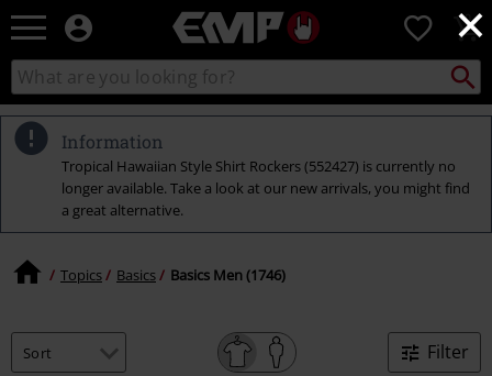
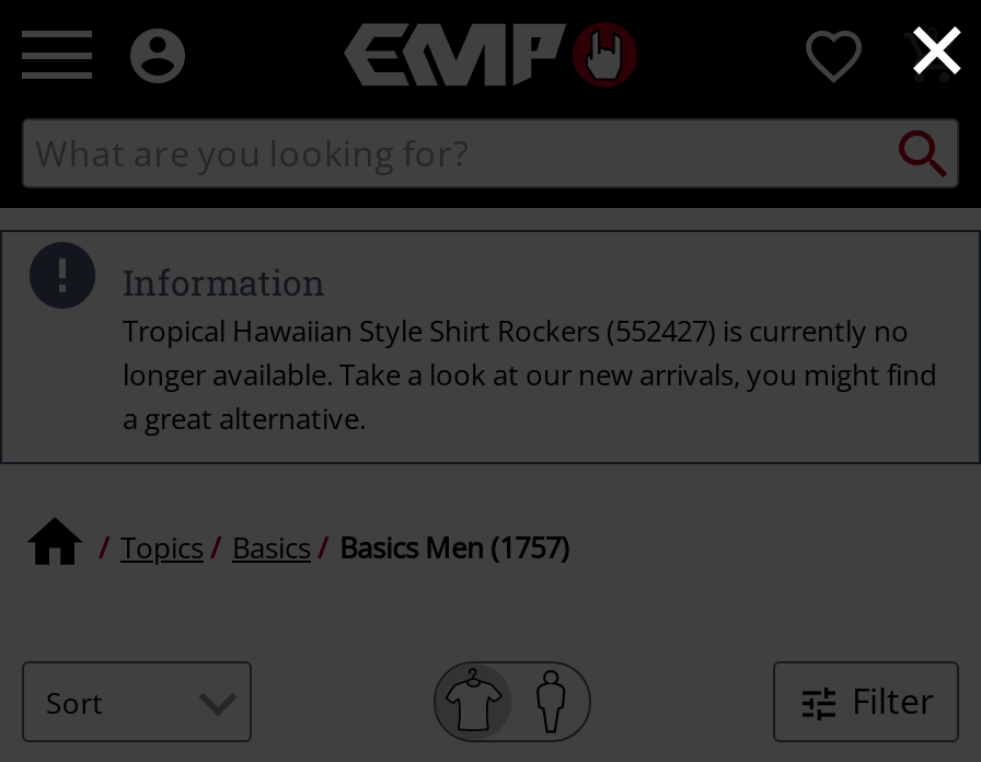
[60,264,286,284] Topics Basics Basics Men (1746) -> [120,527,569,566] Topics Basics Basics Men (1757)

